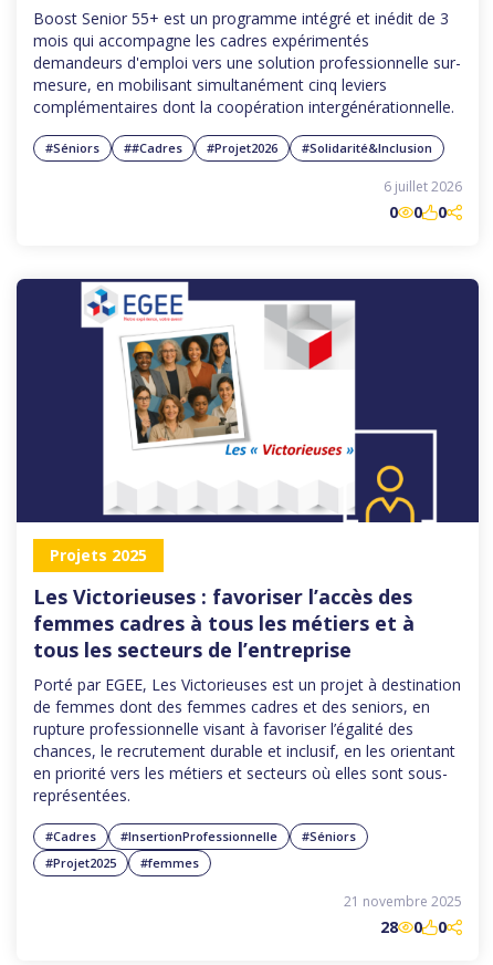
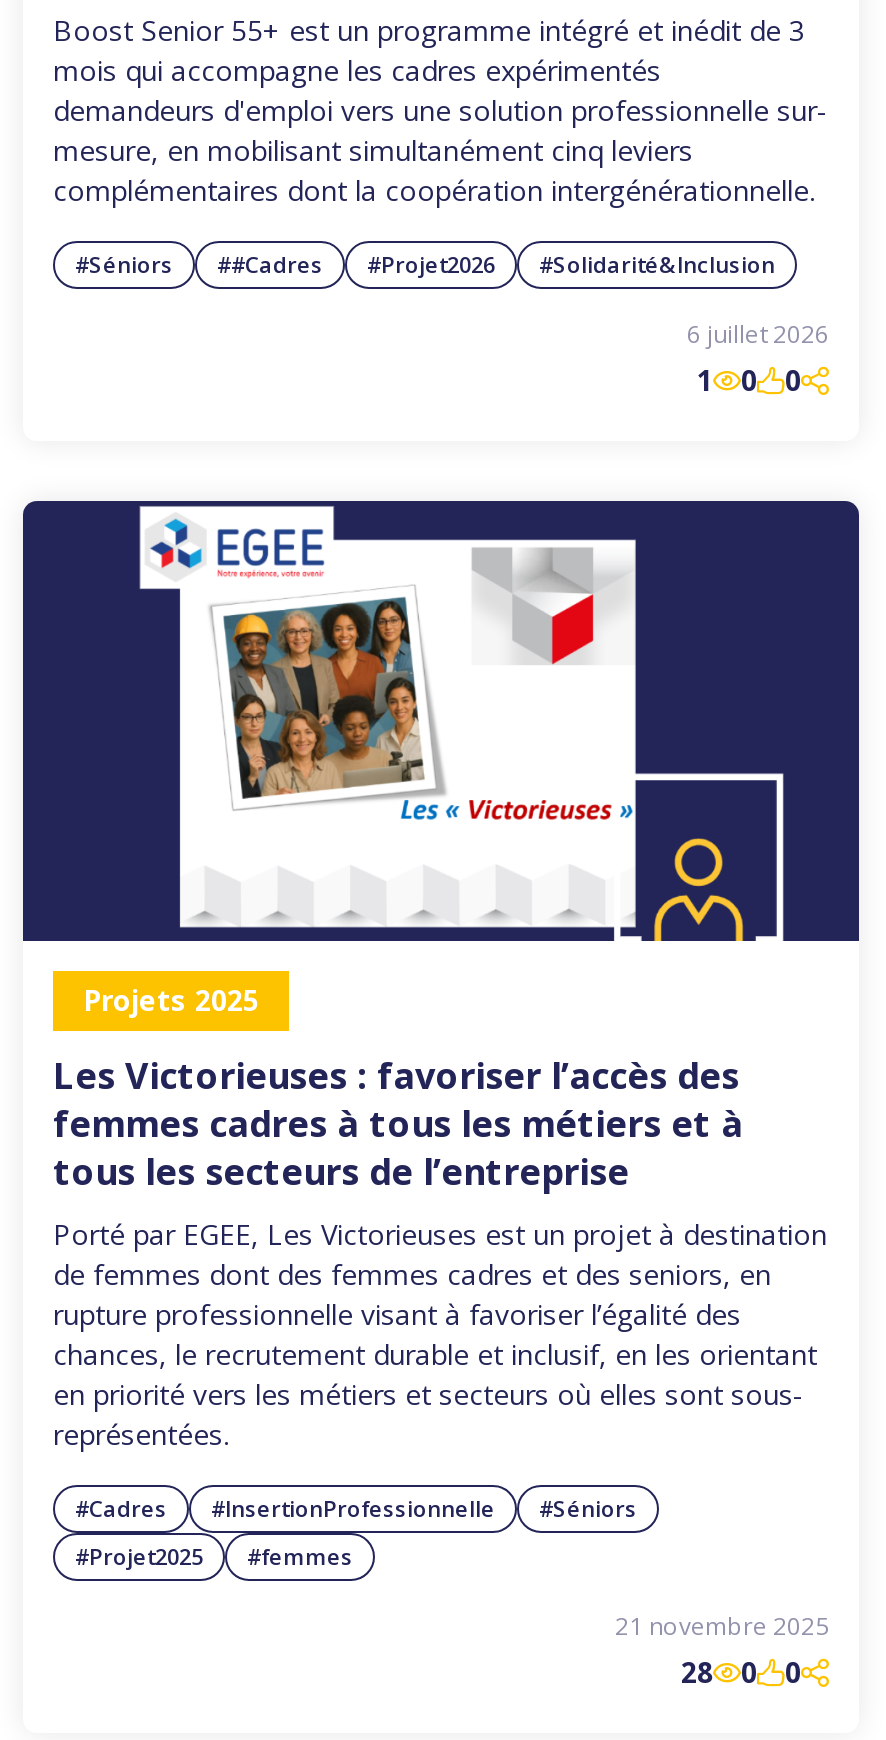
[389,201,447,222] 0 0 0 -> [697,361,801,399] 1 0 0

